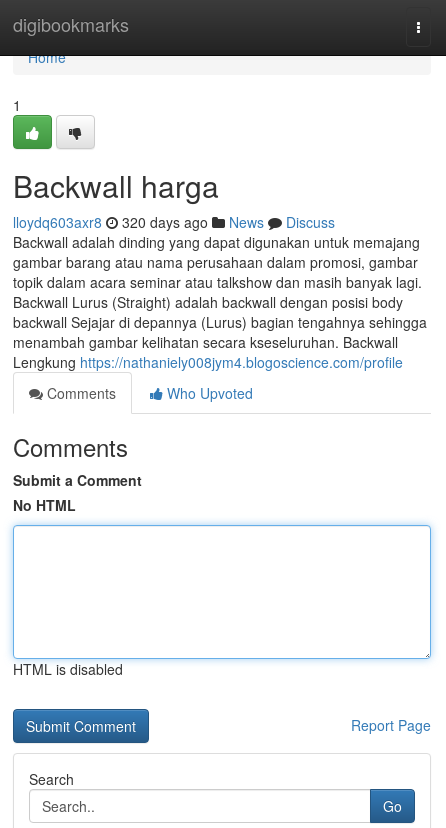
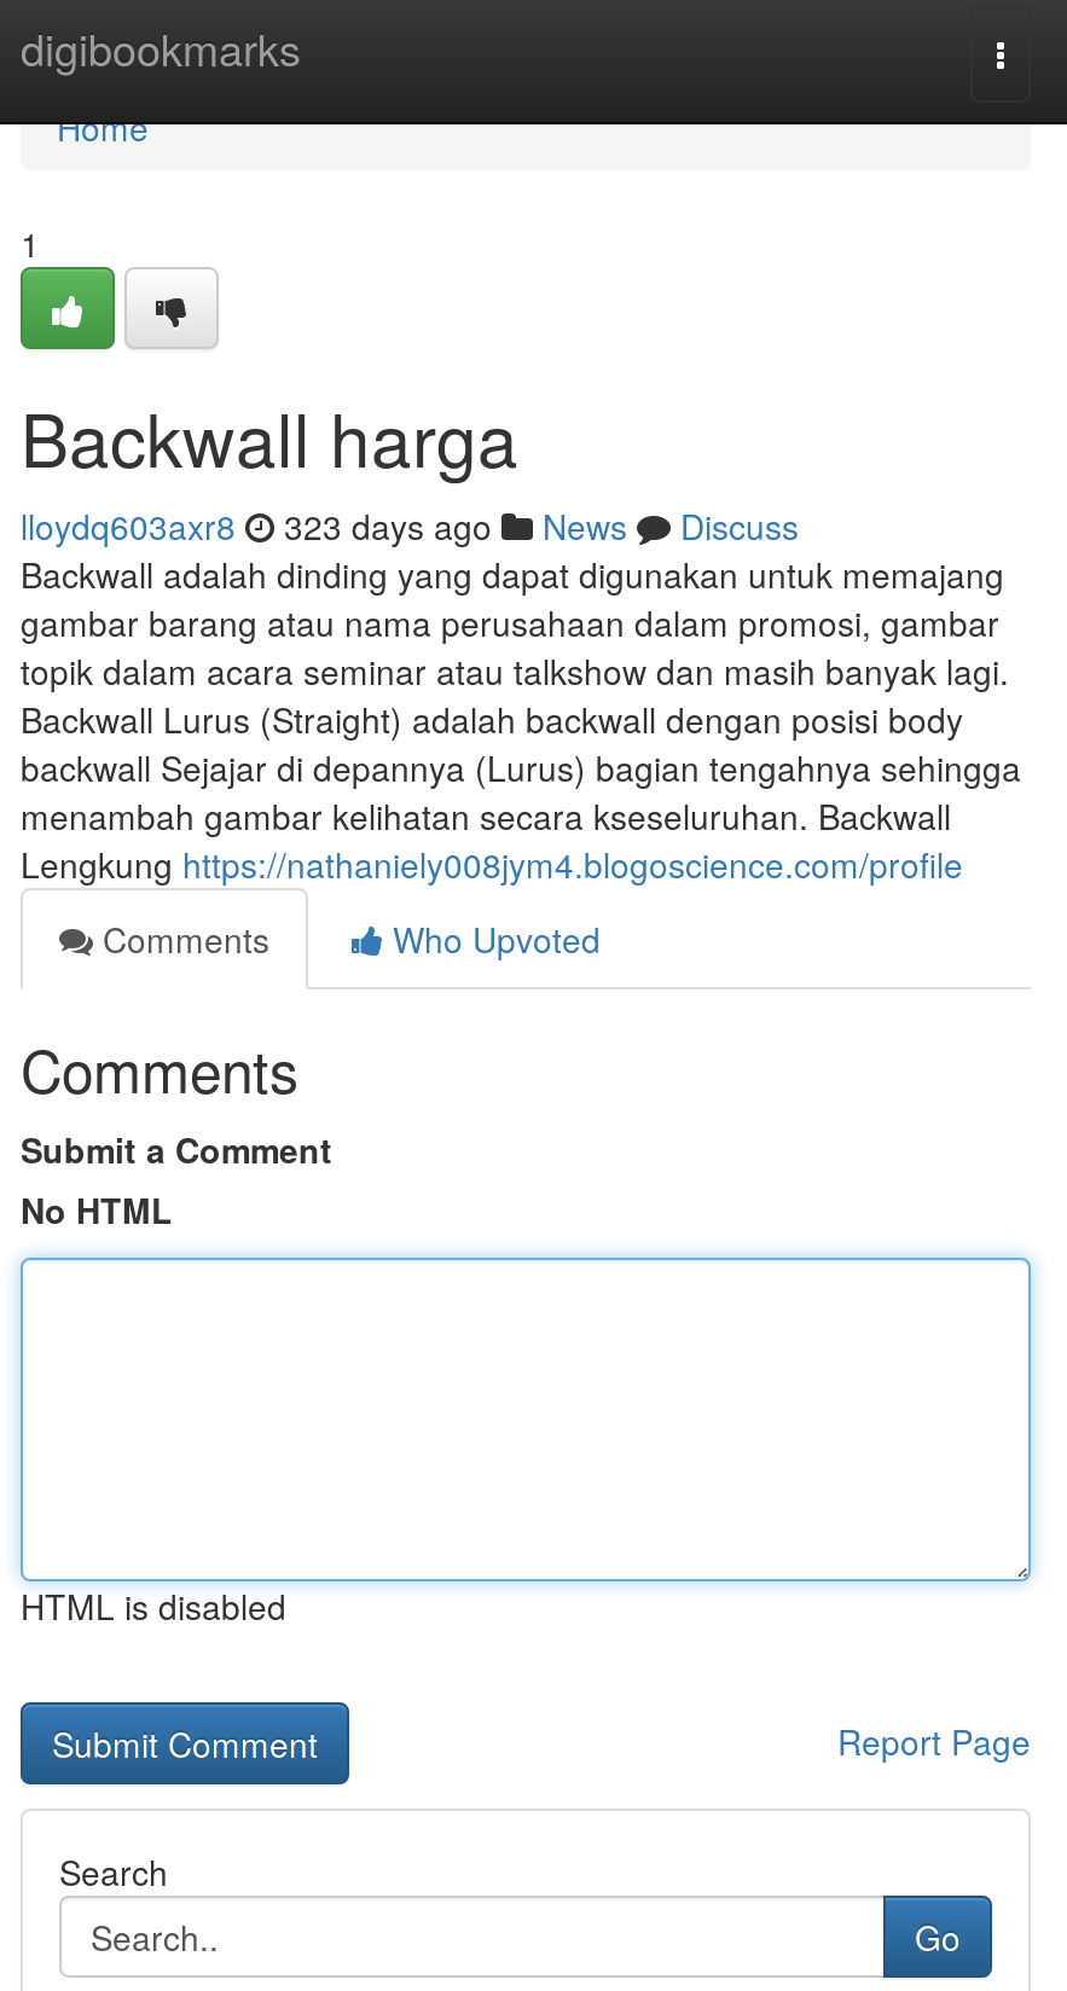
[13,212,335,232] lloydq603axr8 320 days ago News Discuss -> [21,501,799,550] lloydq603axr8 323 days ago News Discuss

